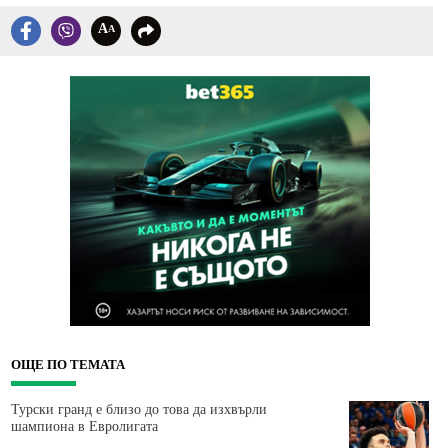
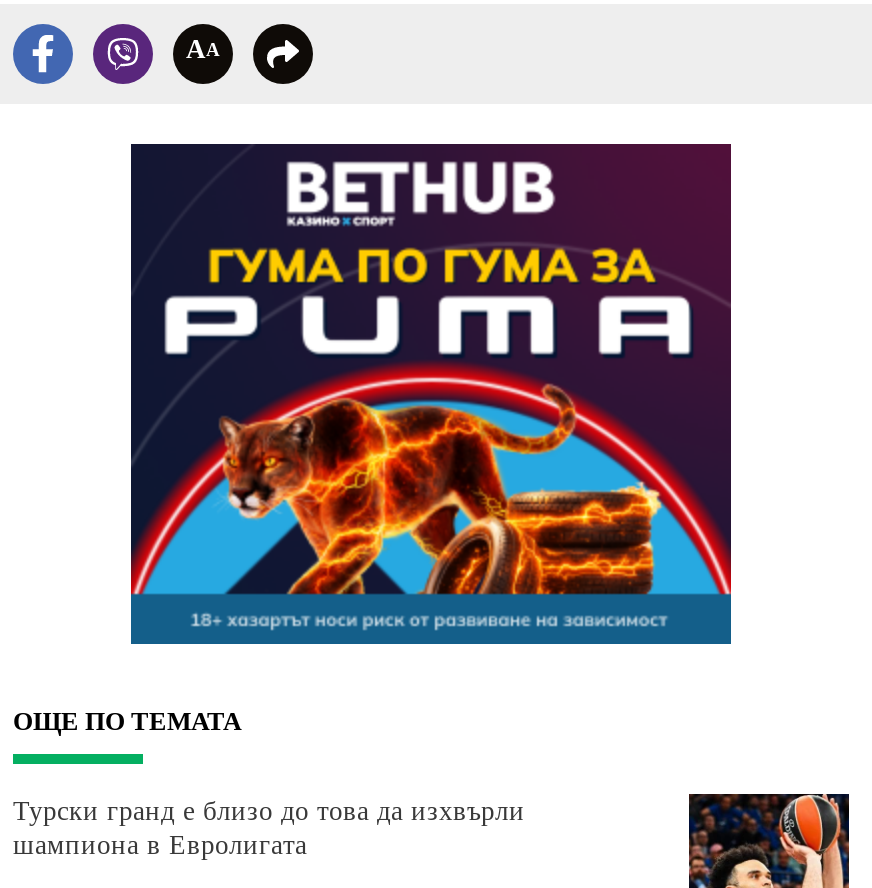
[69,76,371,327] [image] -> [129,144,733,646] [image]

